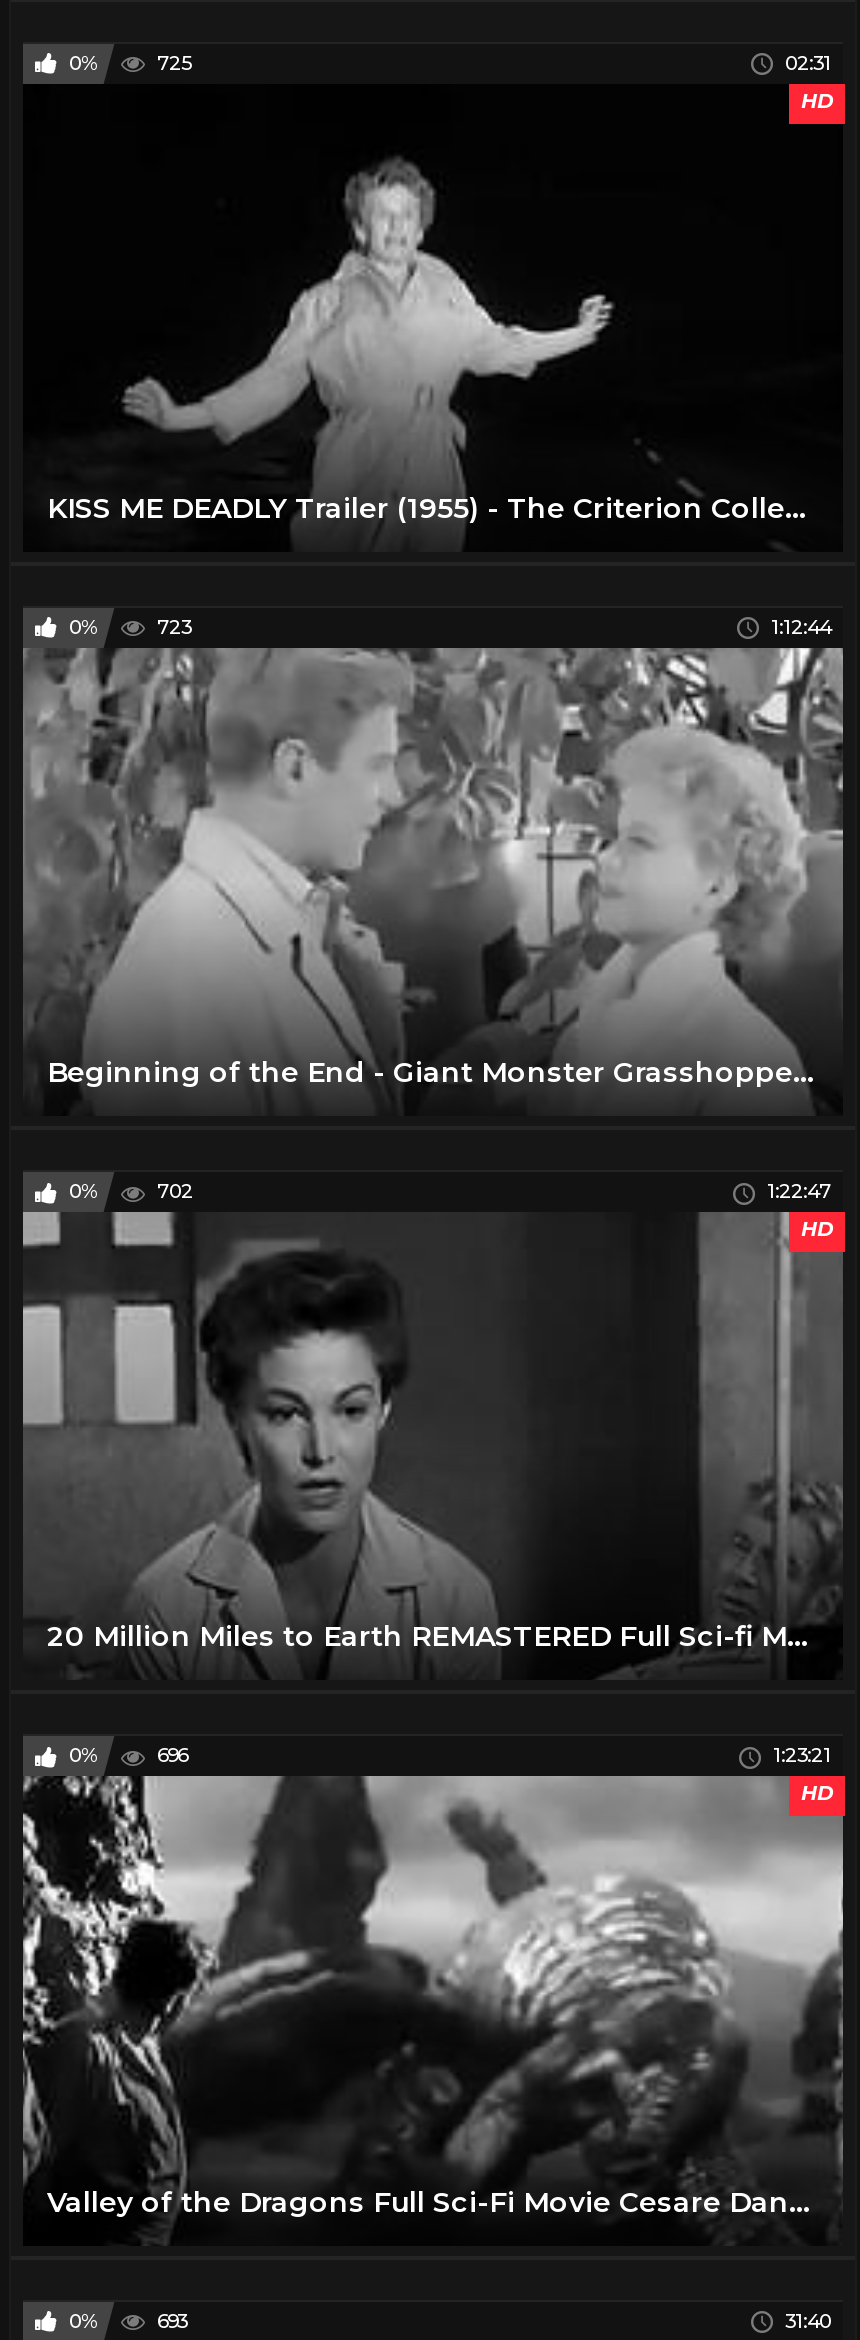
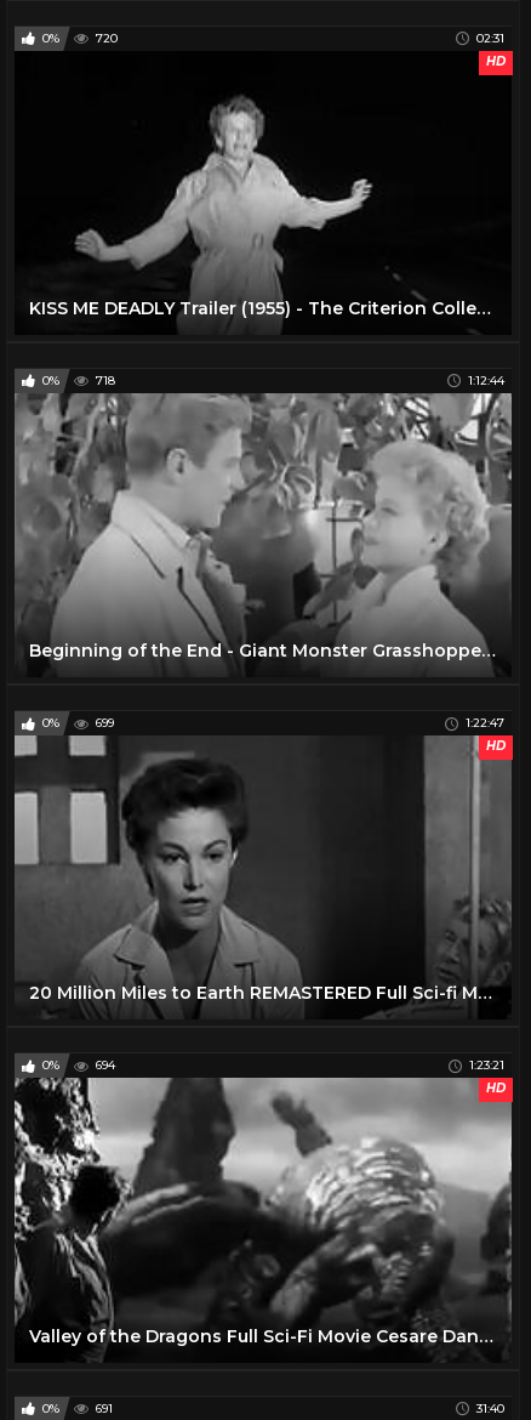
[157,49,191,75] 725 -> [96,30,118,46] 720
[157,614,191,640] 723 -> [96,372,115,388] 718
[157,1178,193,1204] 702 -> [96,715,114,731] 699
[157,1743,187,1769] 696 -> [96,1058,115,1073] 694
[157,2308,187,2334] 693 -> [96,1400,113,1416] 691

